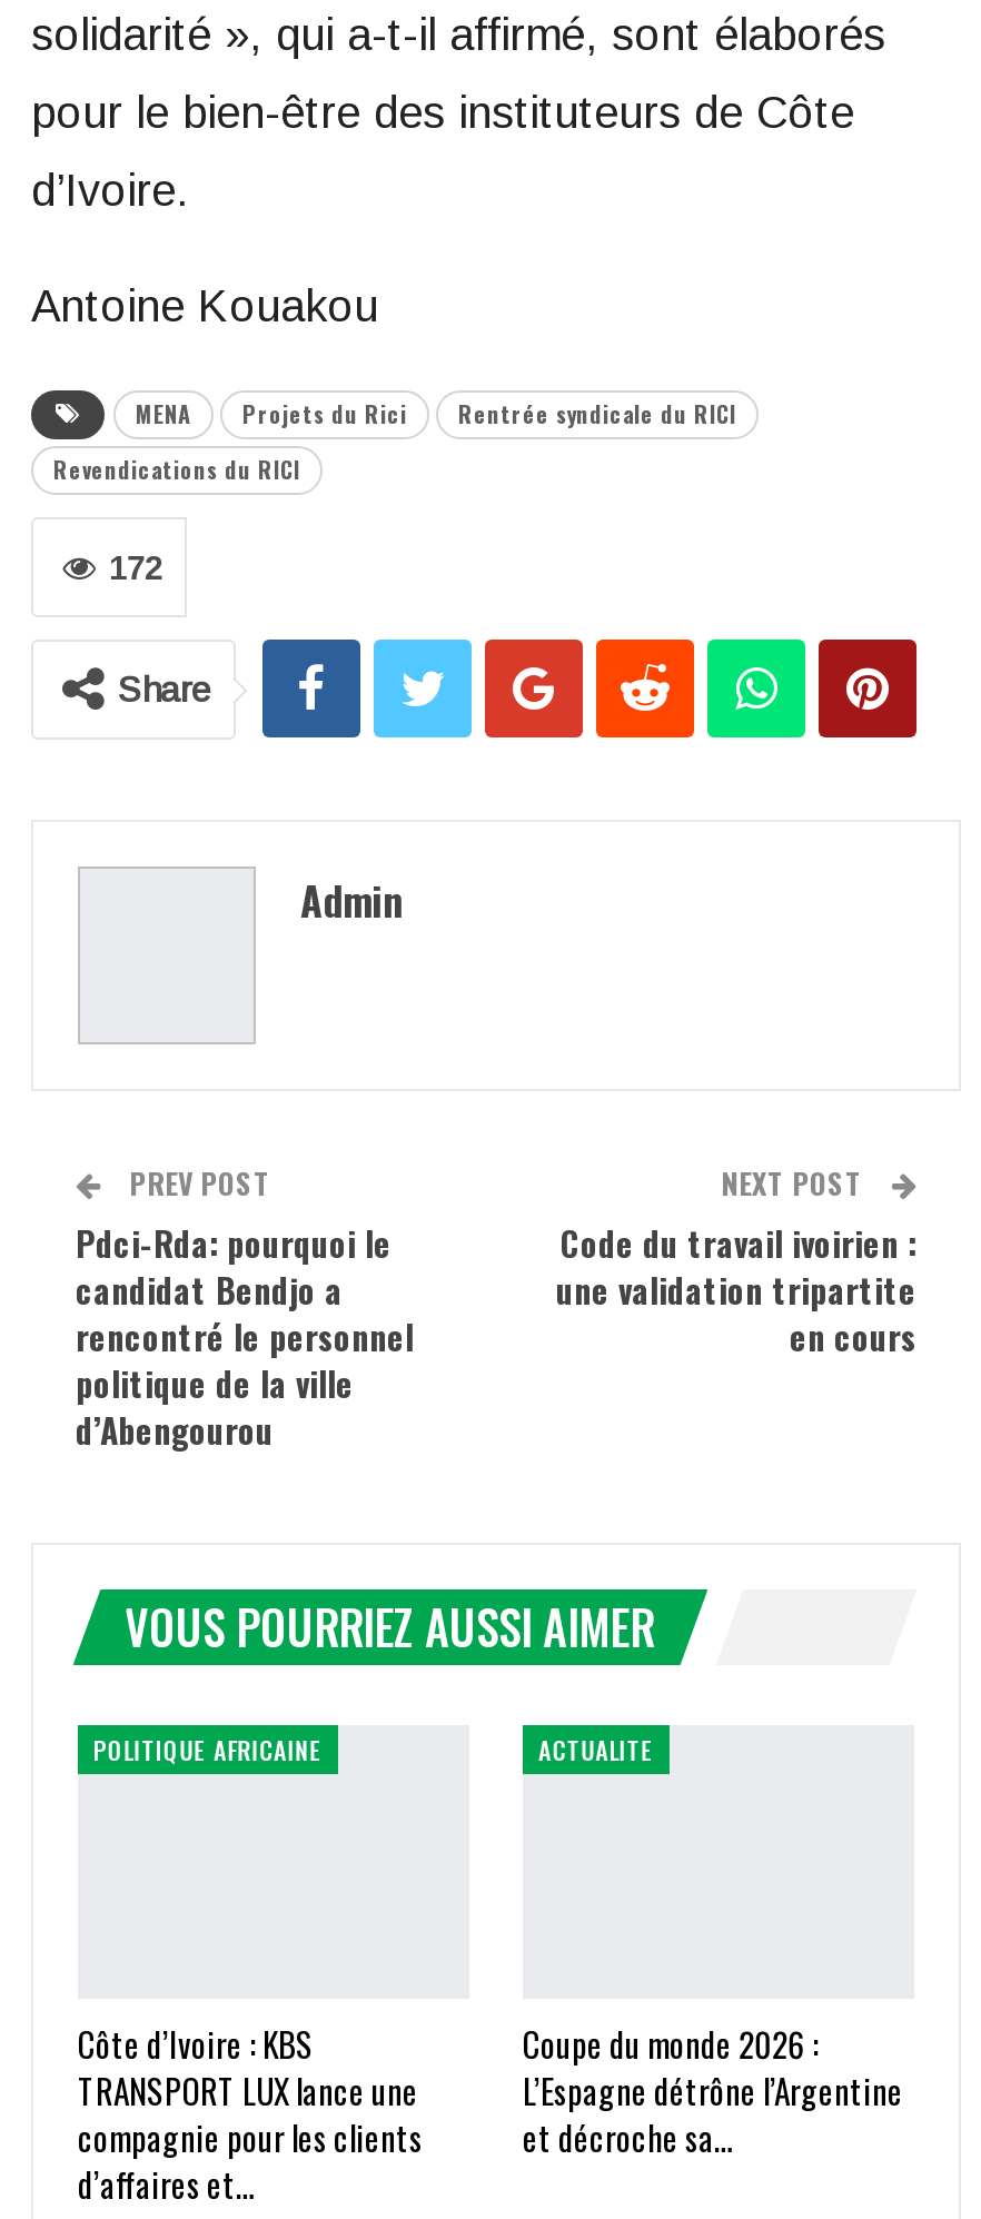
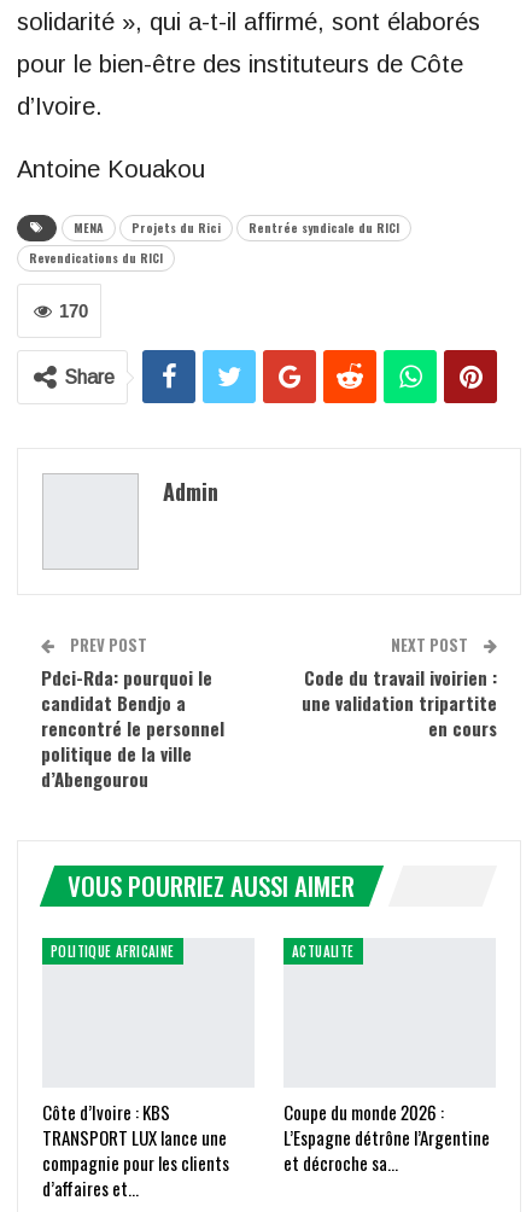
[109,550,162,588] 172 -> [59,301,88,321] 170

